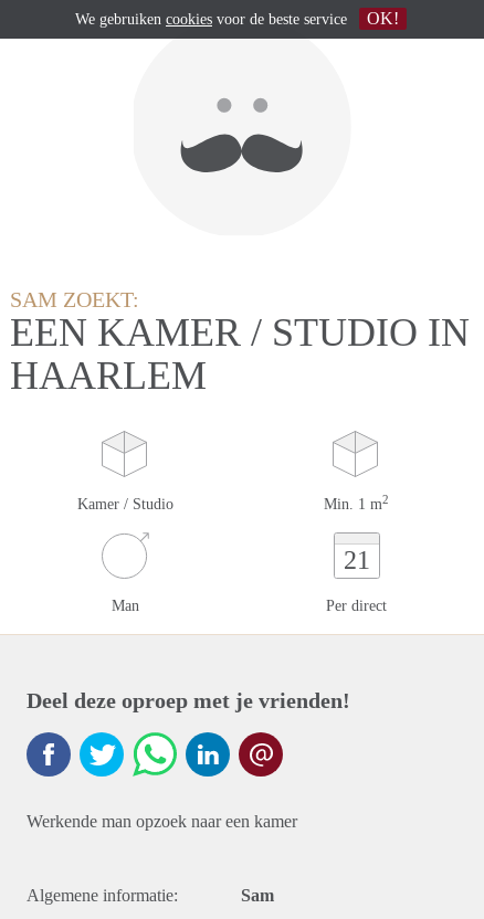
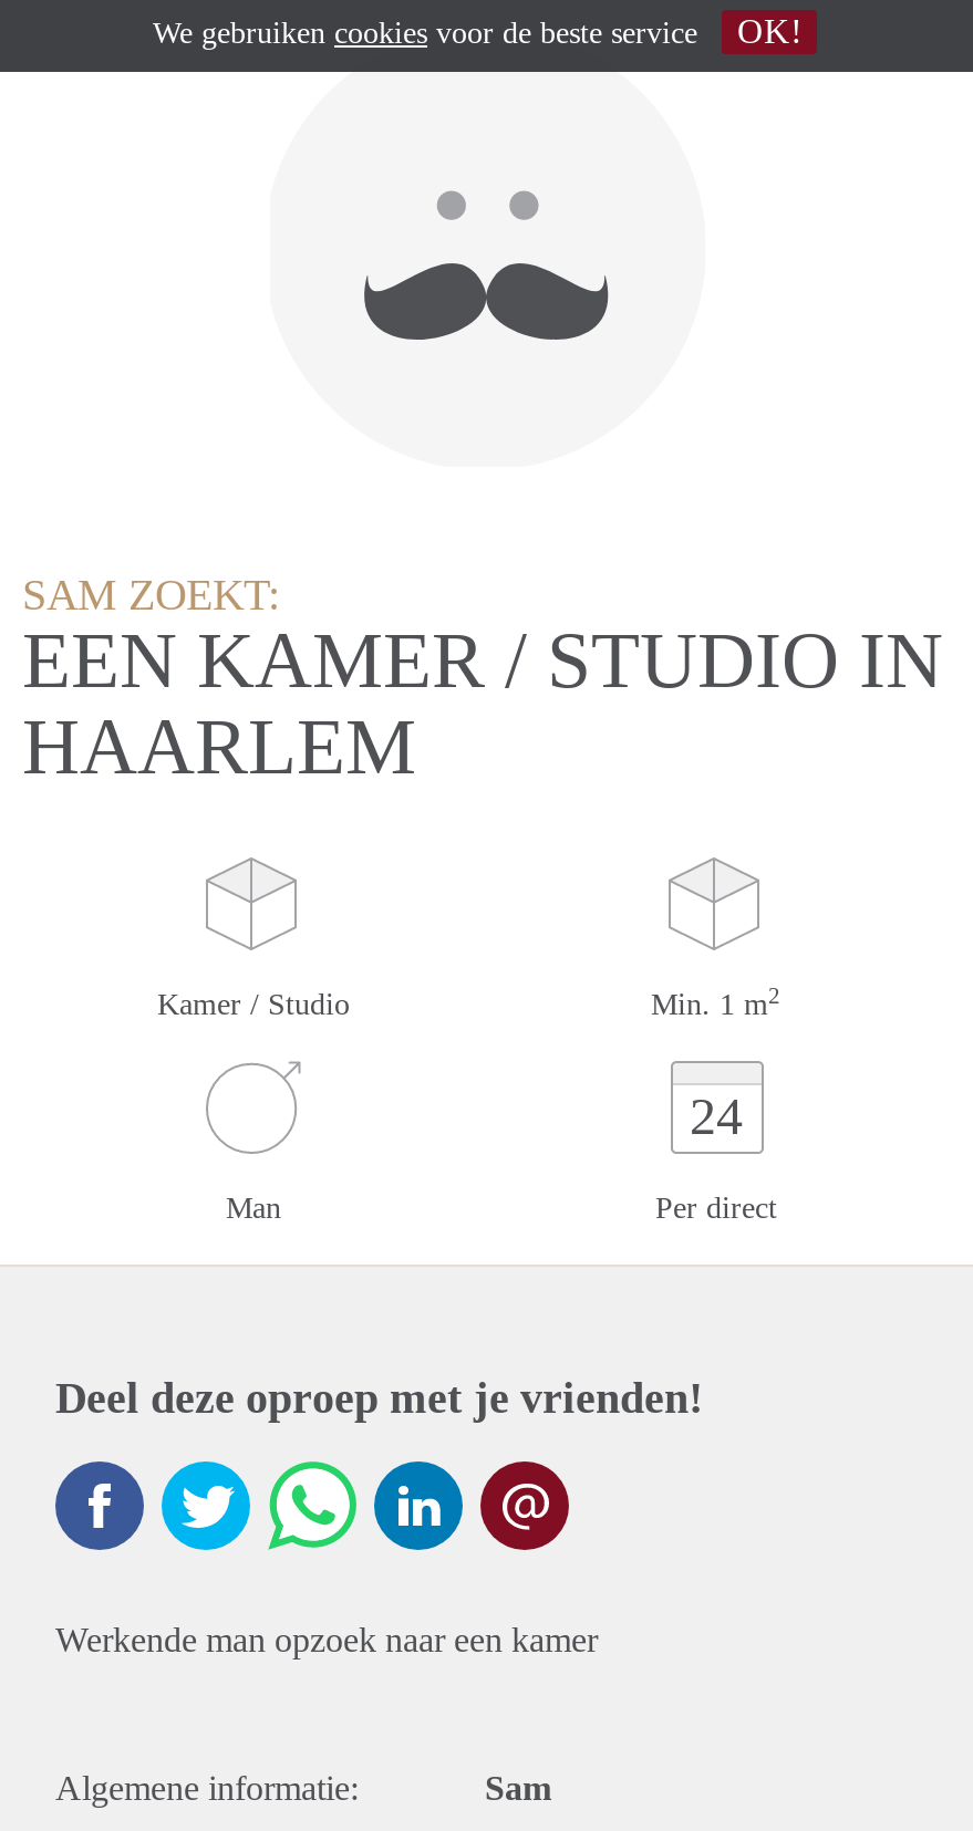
[343,546,370,574] 21 -> [690,1088,743,1145] 24

